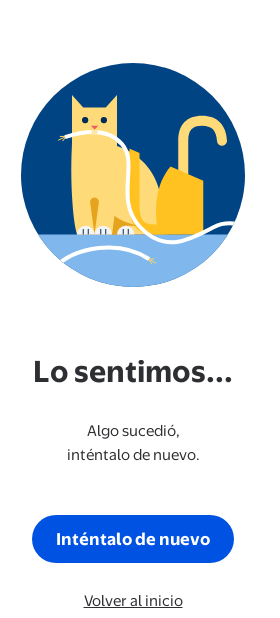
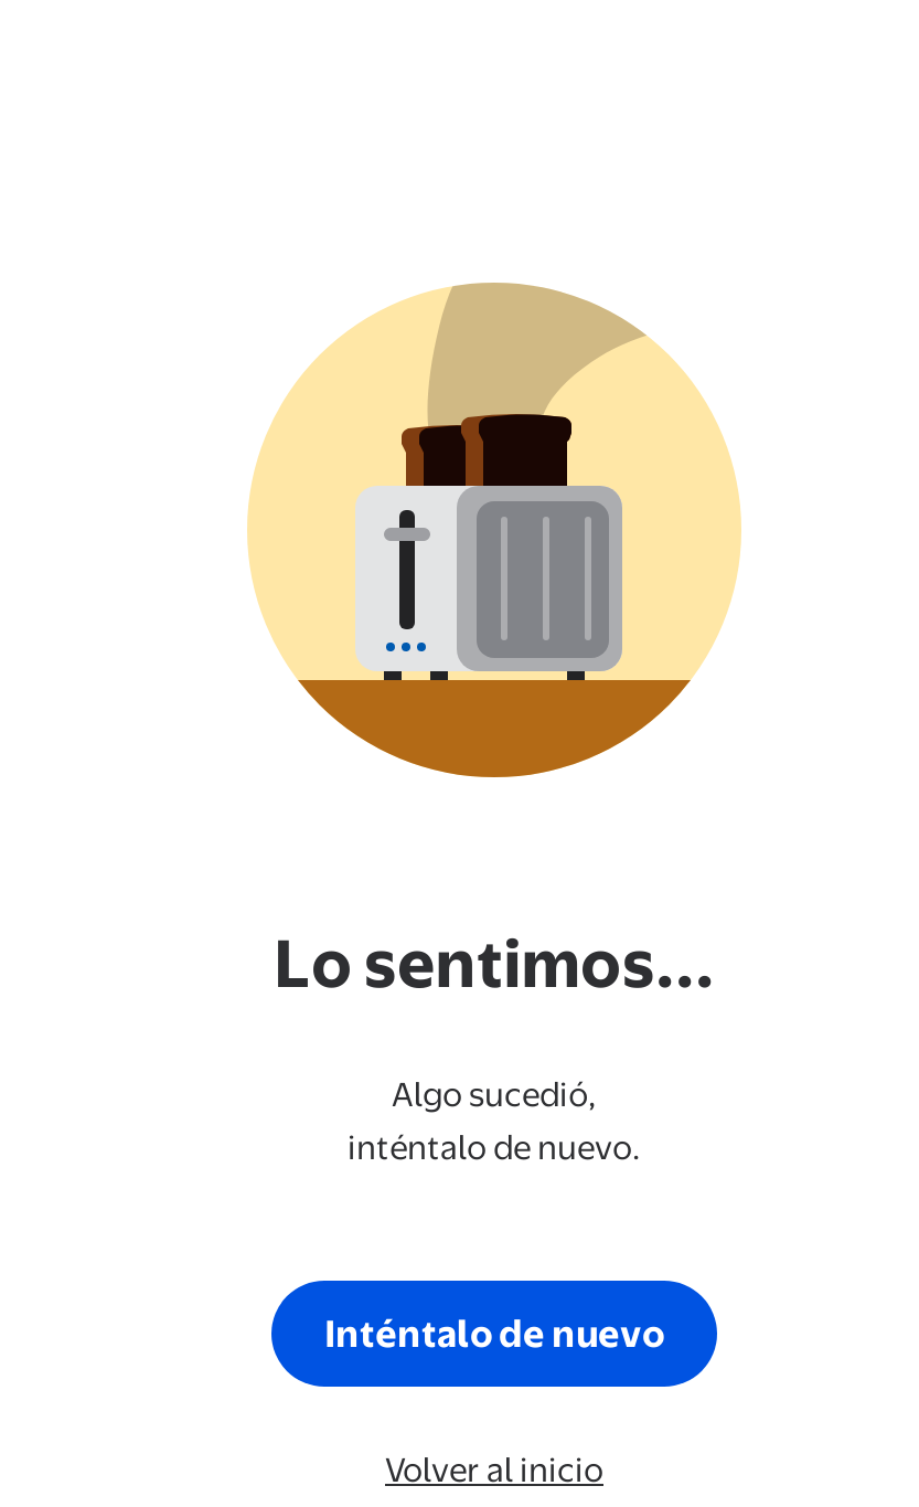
[20,62,246,288] [image] -> [247,283,741,779] [image]

